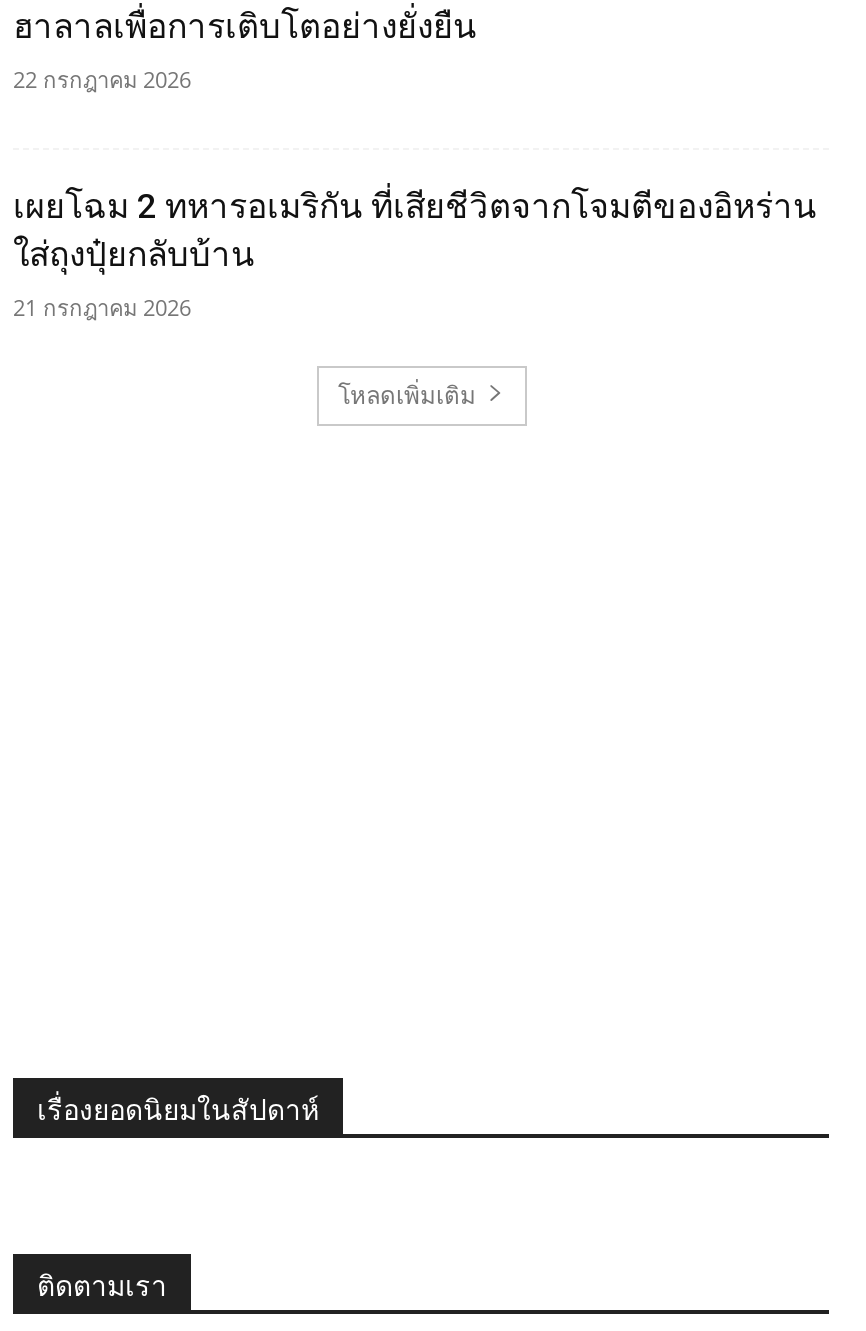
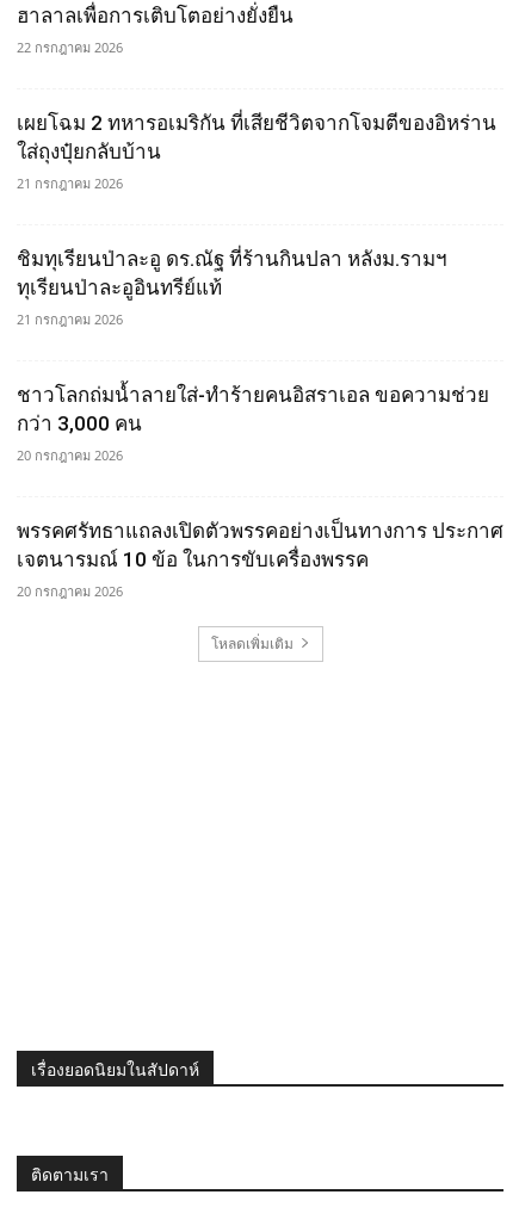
none -> [17,247,503,600] ชิมทุเรียนป่าละอู ดร.ณัฐ ที่ร้านกินปลา หลังม.รามฯ | ทุเรียนป่าละอูอินทรีย์แท้ | 21 กรกฎาคม 2026 | ชาวโลกถ่มน้ำลายใส่-ทำร้ายคนอิสราเอล ขอความช่วย | กว่า 3,000 คน | 20 กรกฎาคม 2026 | พรรคศรัทธาแถลงเปิดตัวพรรคอย่างเป็นทางการ ประกาศ | เจตนารมณ์ 10 ข้อ ในการขับเครื่องพรรค | 20 กรกฎาคม 2026

